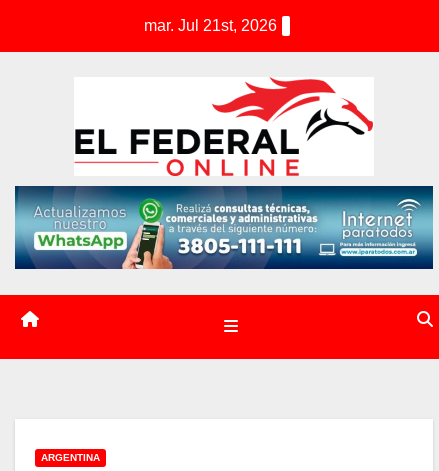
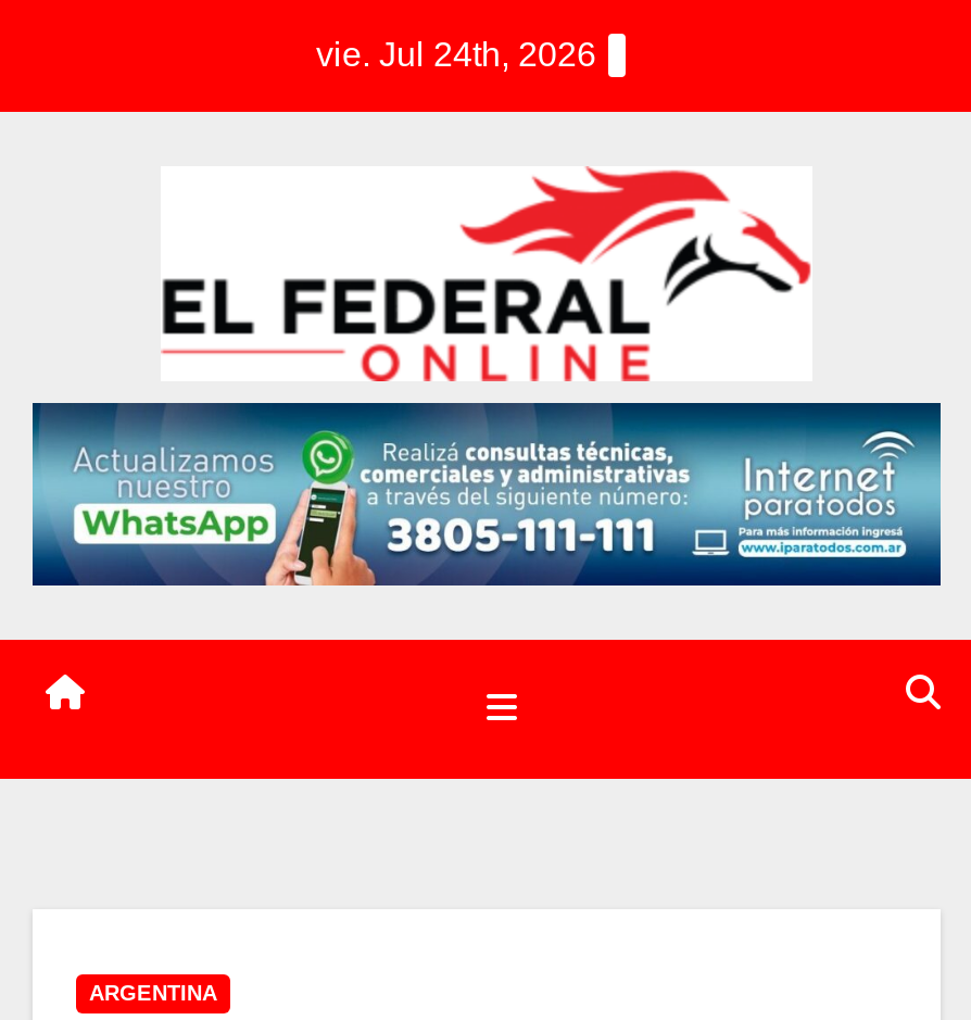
[143,17,276,34] mar. Jul 21st, 2026 -> [316,36,596,73] vie. Jul 24th, 2026

